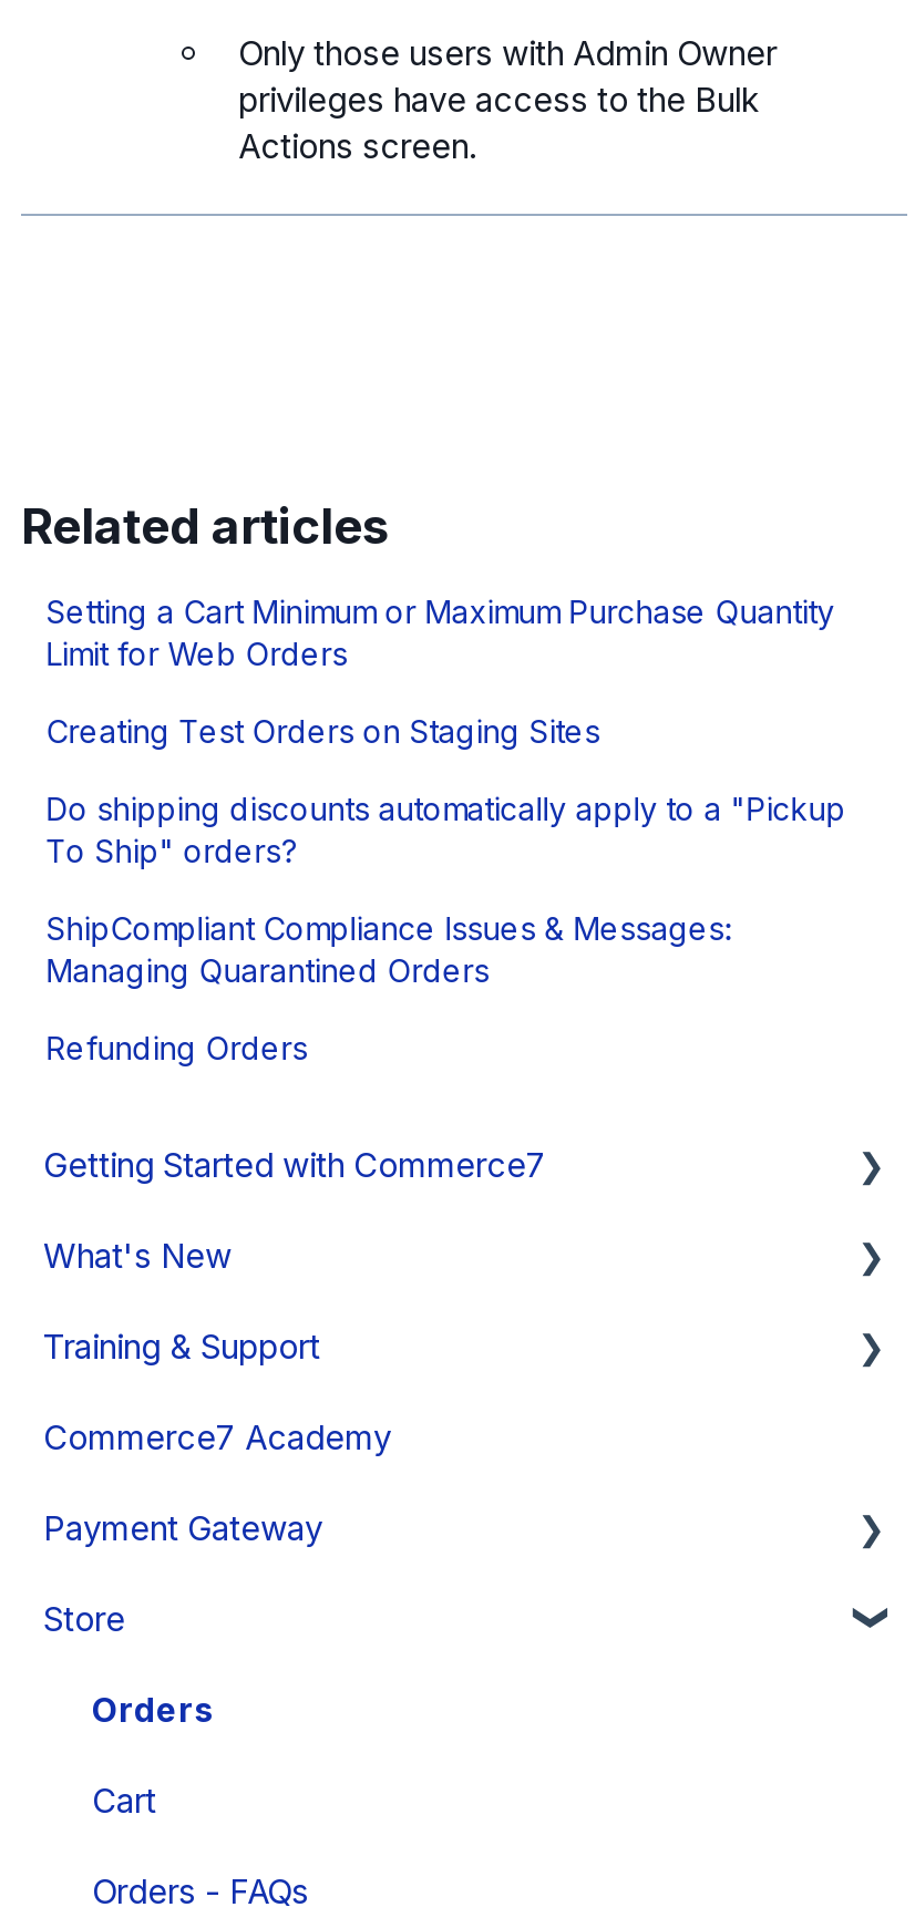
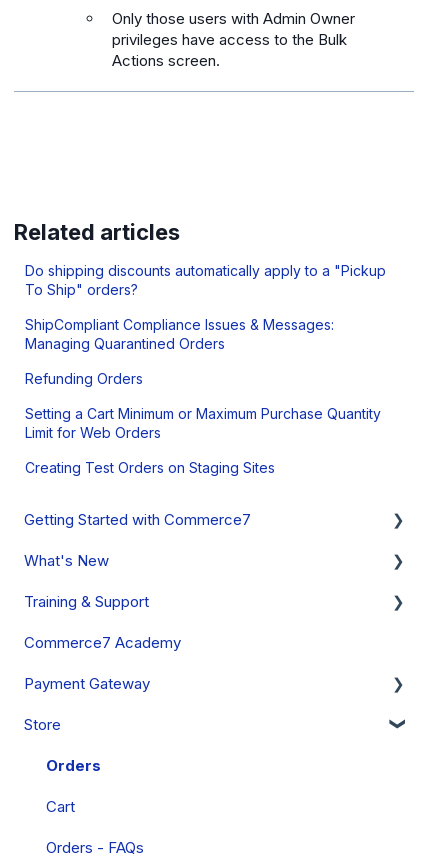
moved [46,593,835,751] -> [25,405,381,476]: Setting a Cart Minimum or Maximum Purchase Quantity | Limit for Web Orders | Creating Test Orders on Staging Sites
moved [46,790,846,1067] -> [25,262,386,387]: Do shipping discounts automatically apply to a "Pickup | To Ship" orders? | ShipCompliant Compliance Issues & Messages: | Managing Quarantined Orders | Refunding Orders

